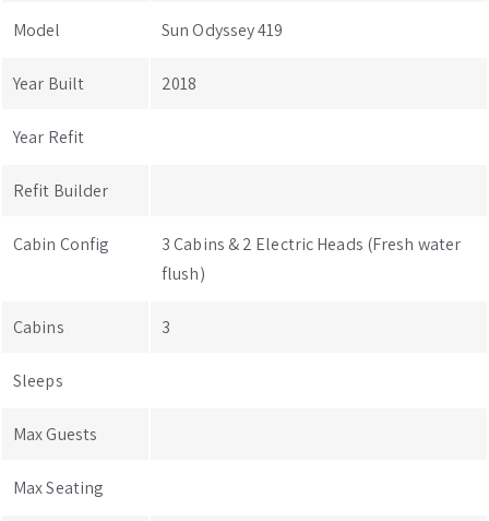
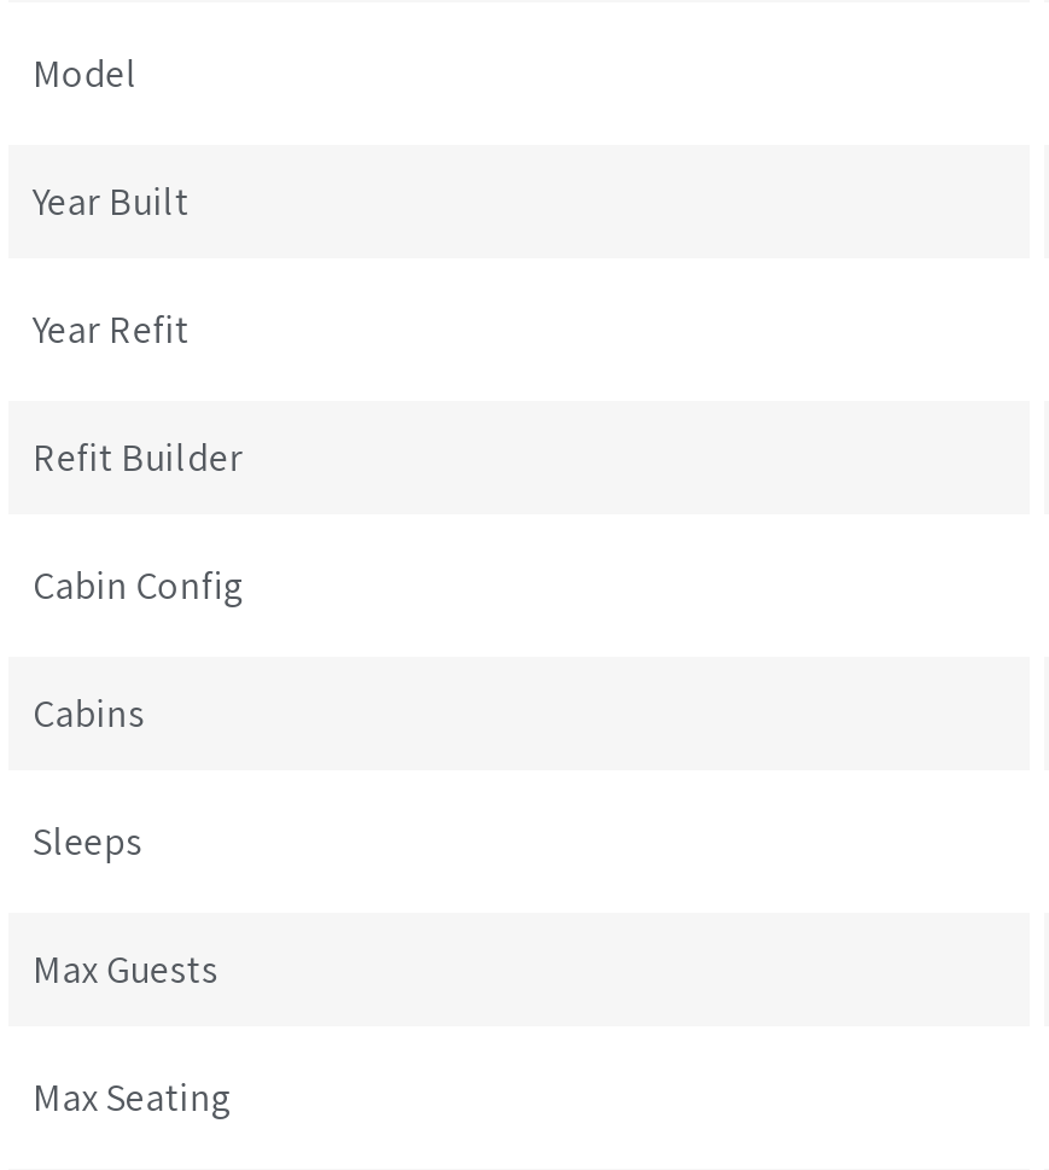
[162,18,283,41] Sun Odyssey 419 -> none
[162,72,197,95] 2018 -> none
[162,233,461,285] 3 Cabins & 2 Electric Heads (Fresh water | flush) -> none
[162,316,170,338] 3 -> none

